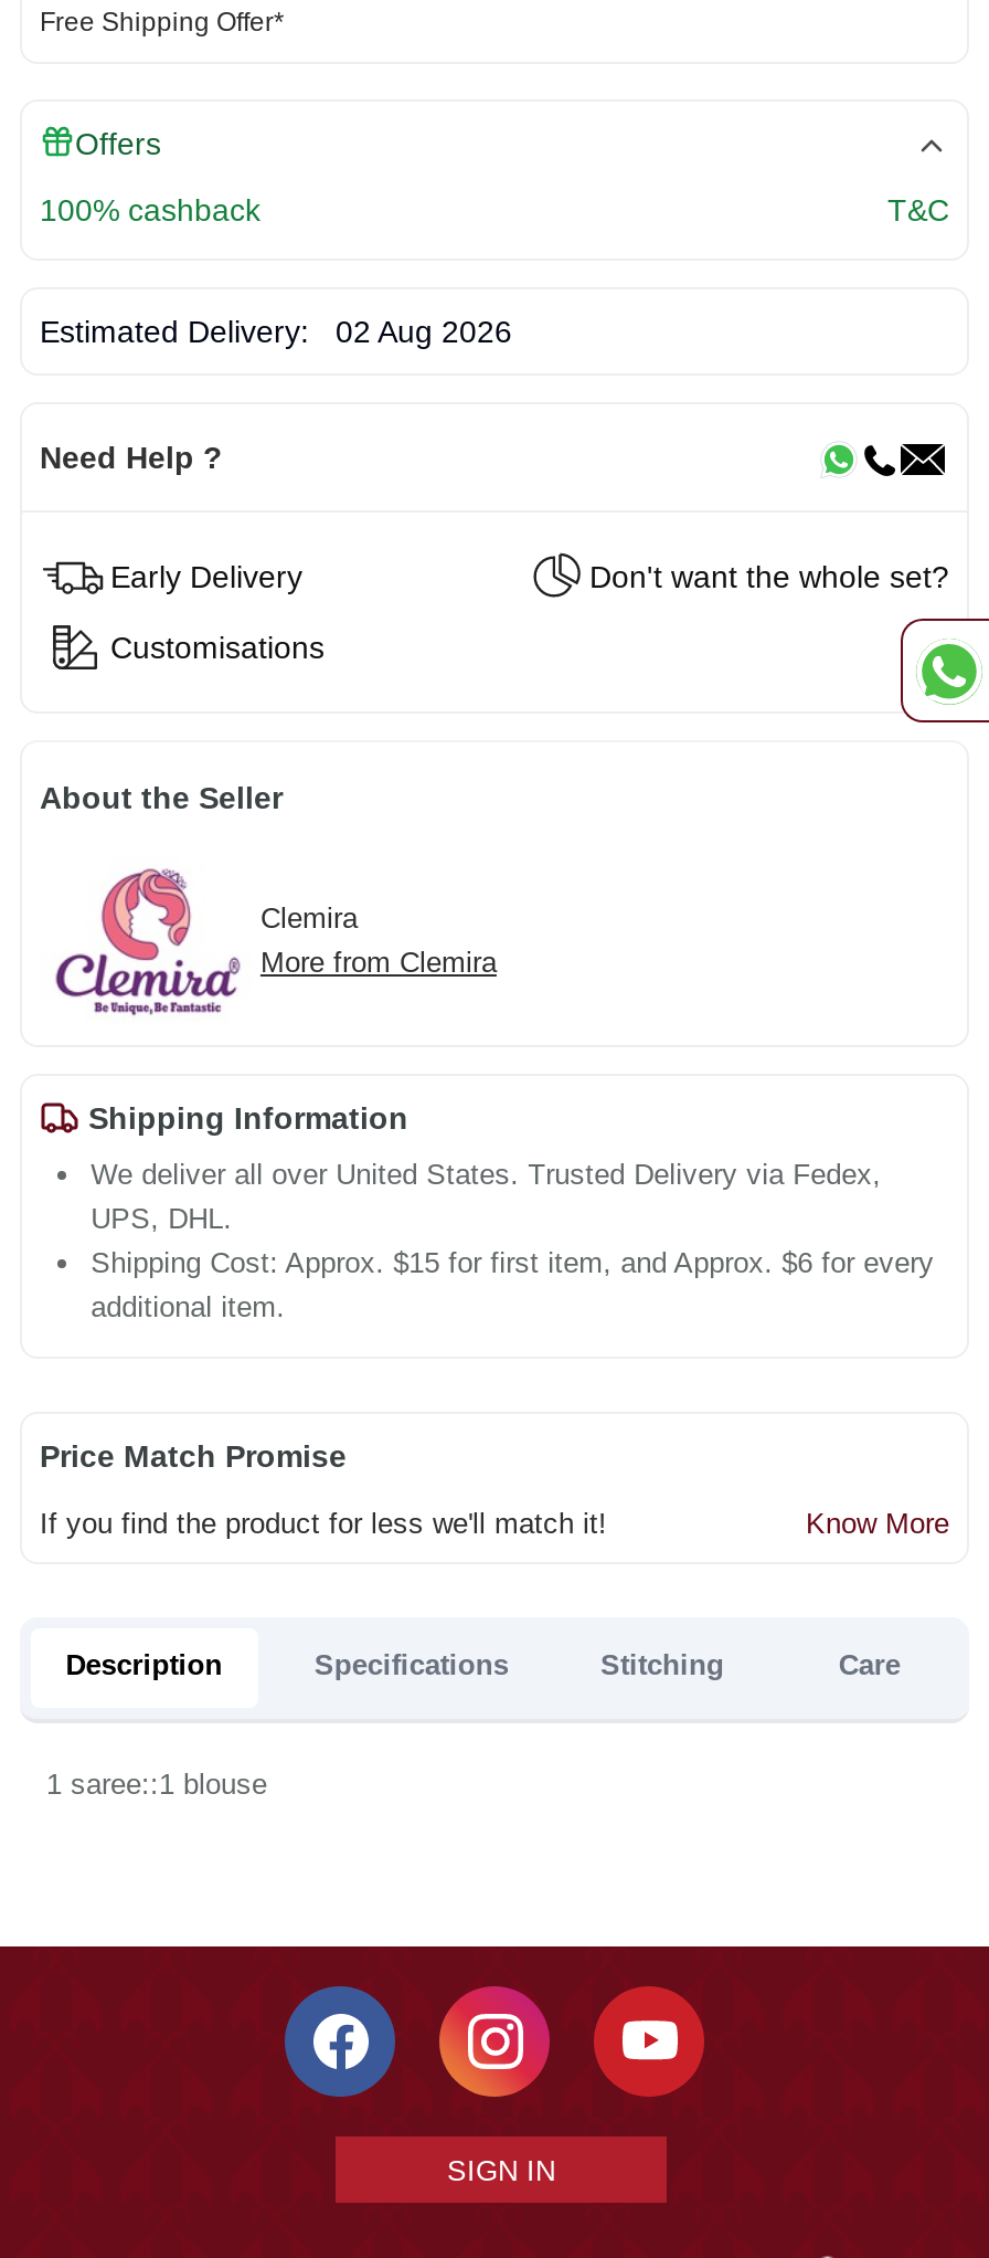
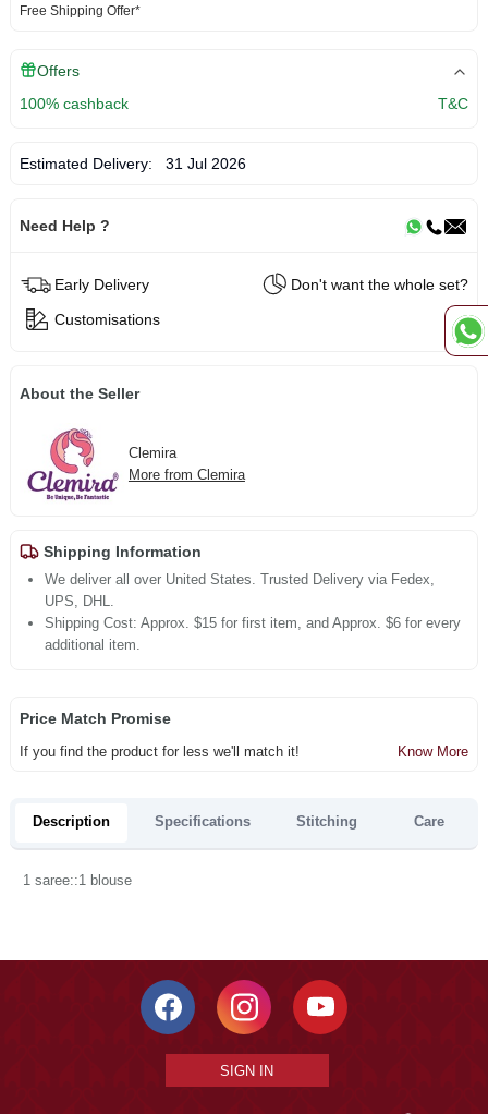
[40,314,512,349] Estimated Delivery: 02 Aug 2026 -> [20,155,246,172] Estimated Delivery: 31 Jul 2026

